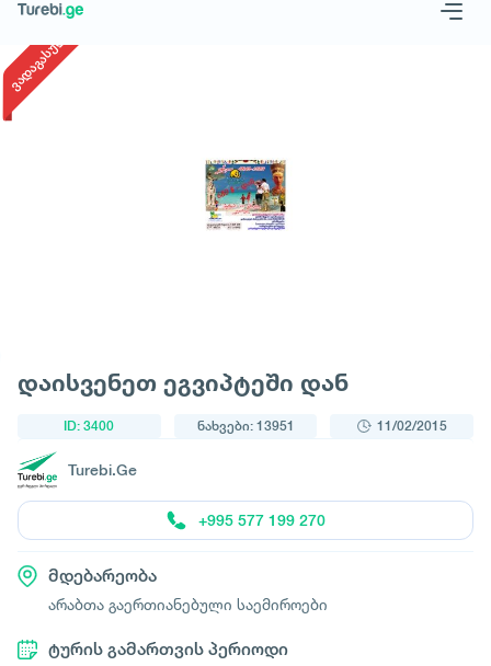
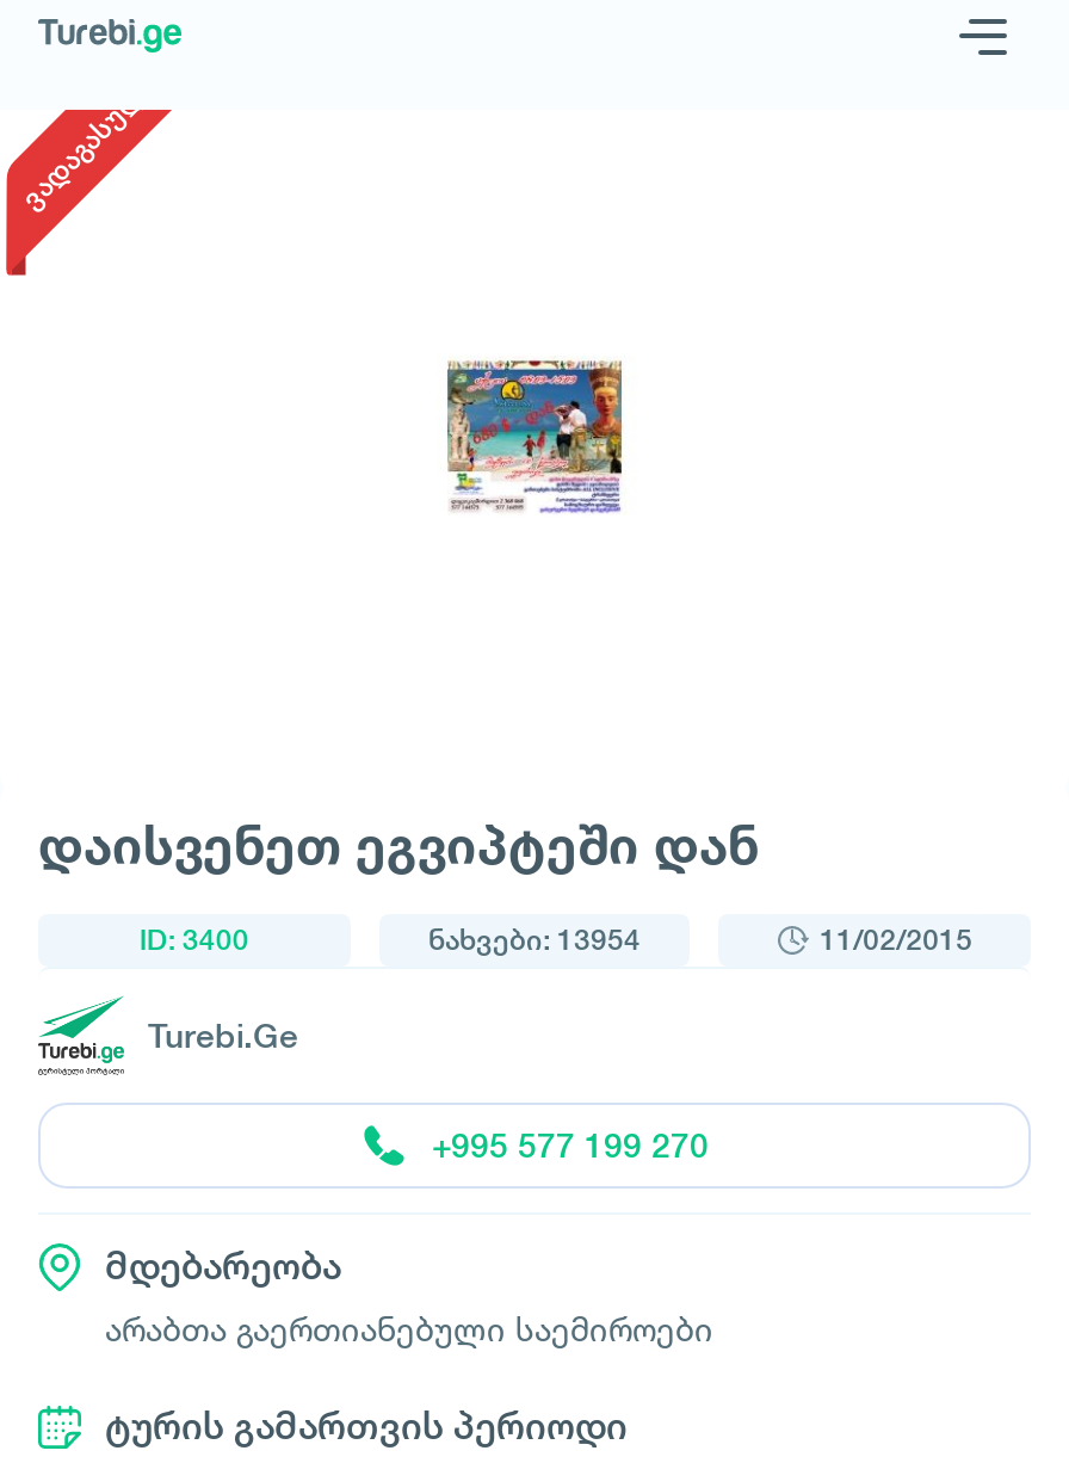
[197,418,294,434] ნახვები: 13951 -> [428,924,641,957] ნახვები: 13954

